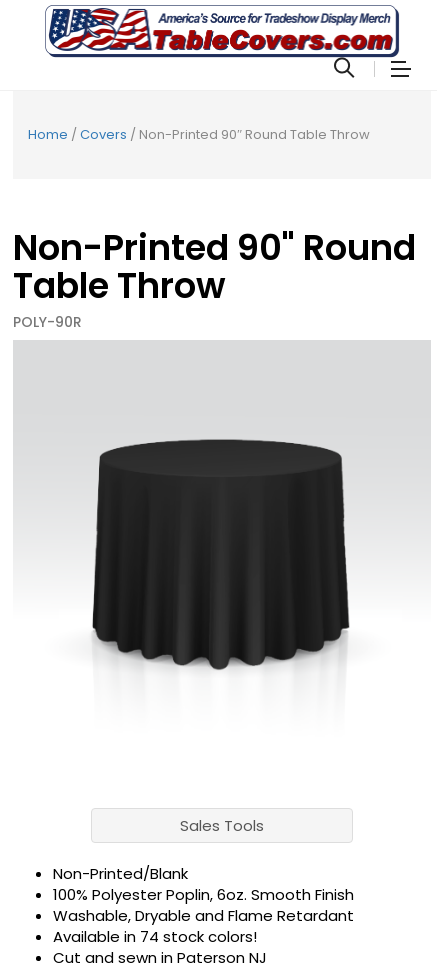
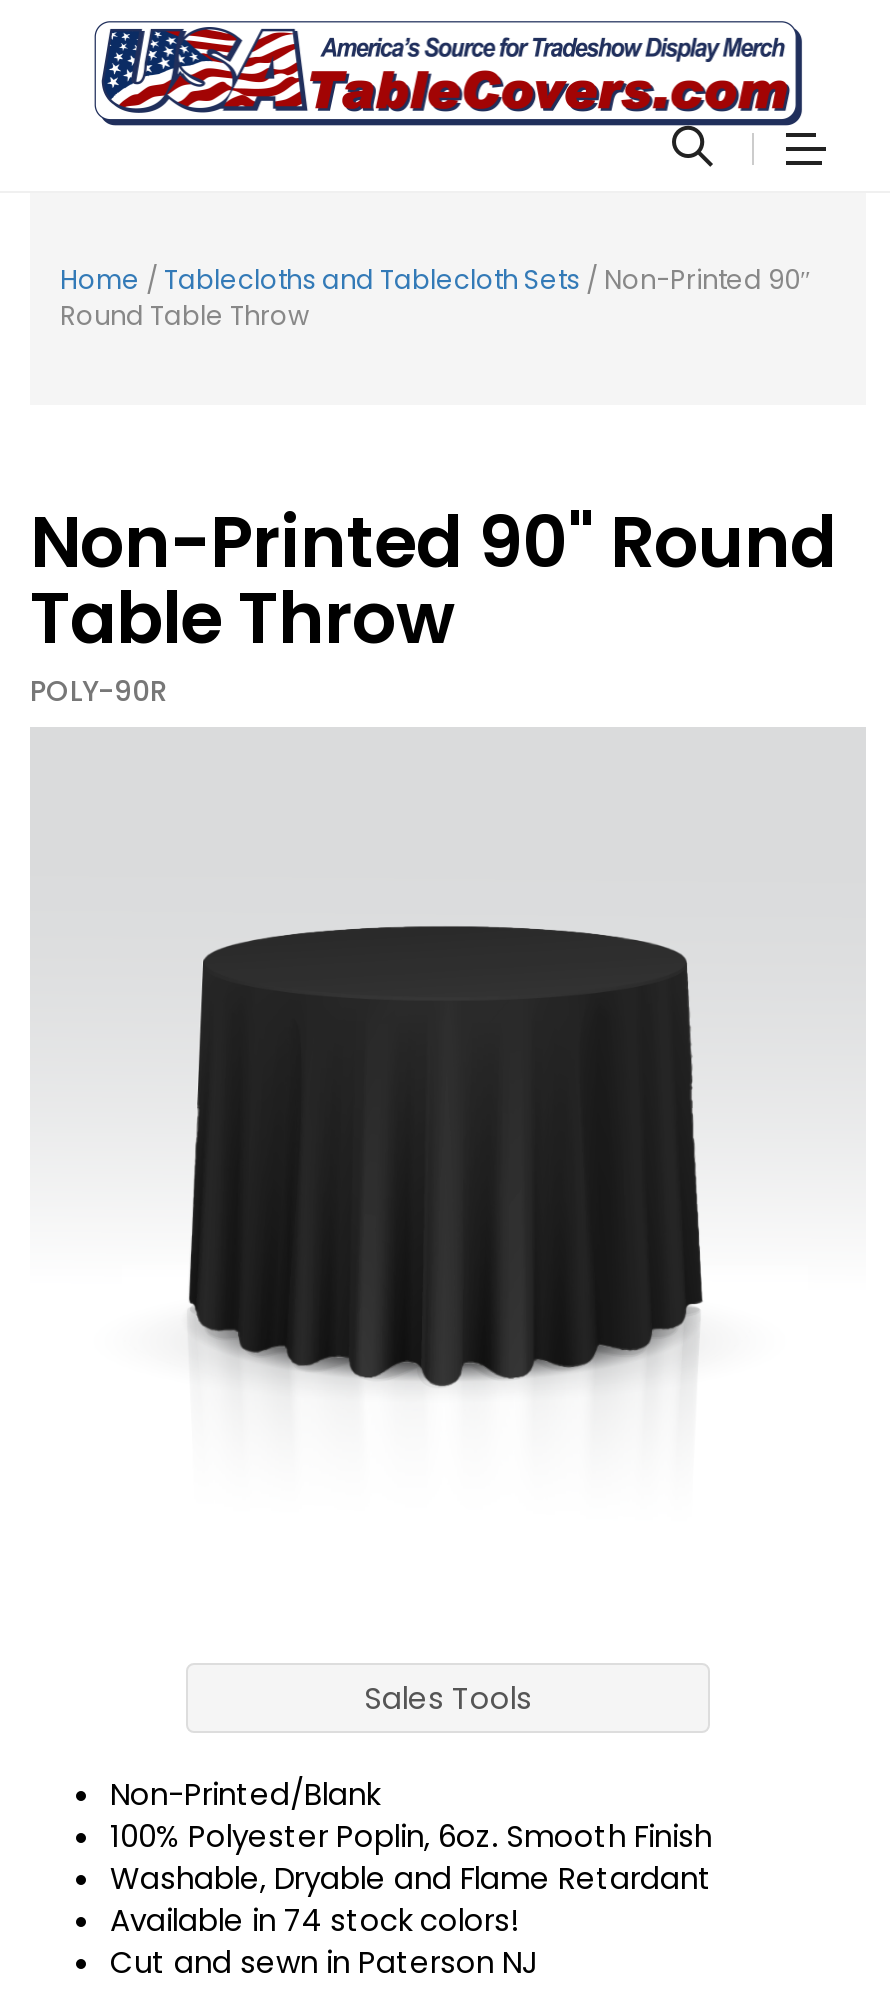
[28,125,370,144] Home / Covers / Non-Printed 90″ Round Table Throw -> [60,260,810,334] Home / Tablecloths and Tablecloth Sets / Non-Printed 90″ | Round Table Throw

